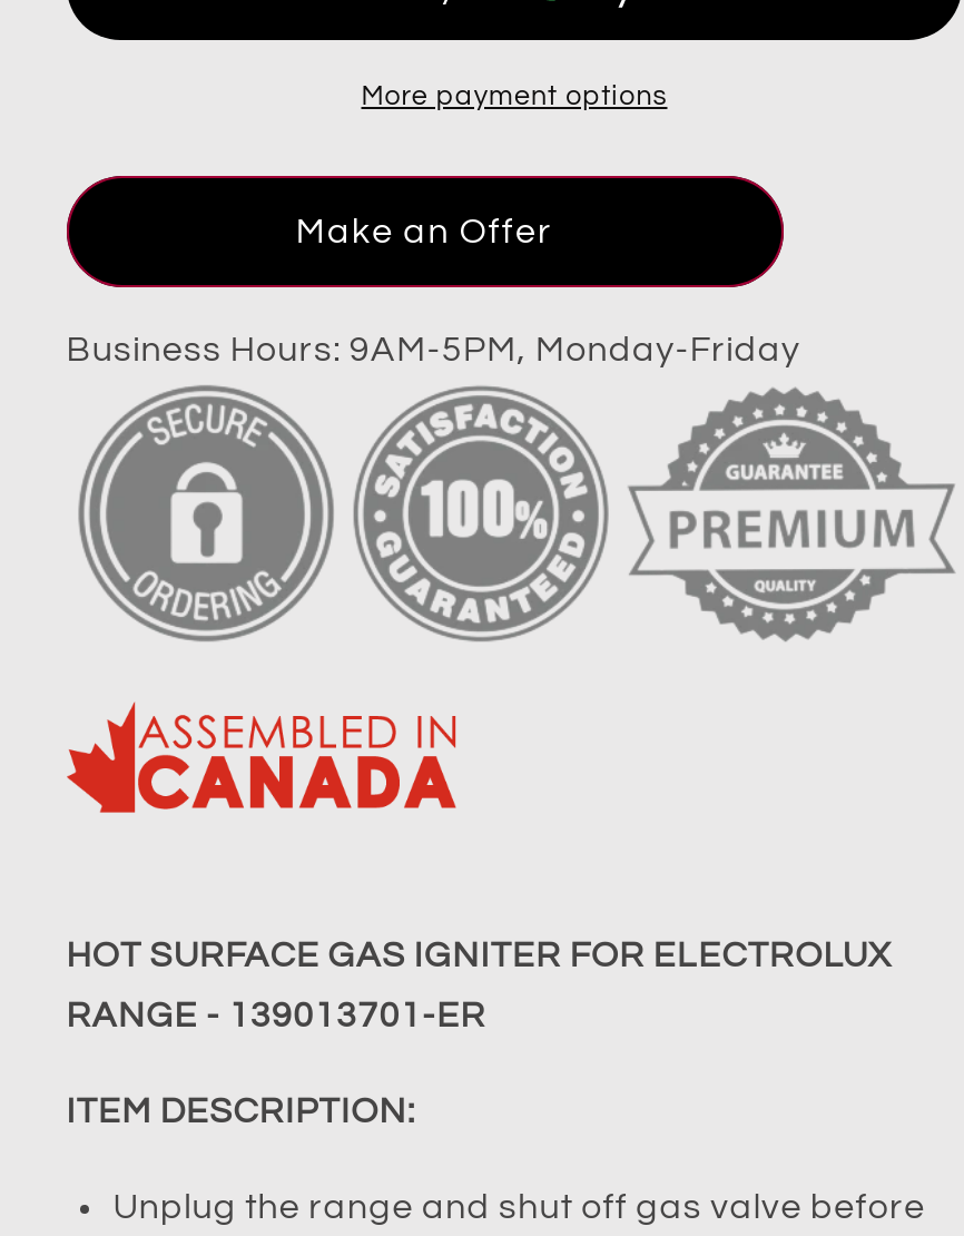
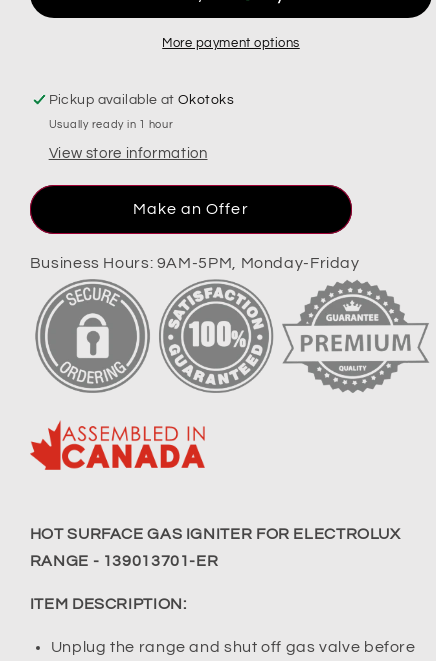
none -> [49,93,234,161] Pickup available at Okotoks | Usually ready in 1 hour | View store information

